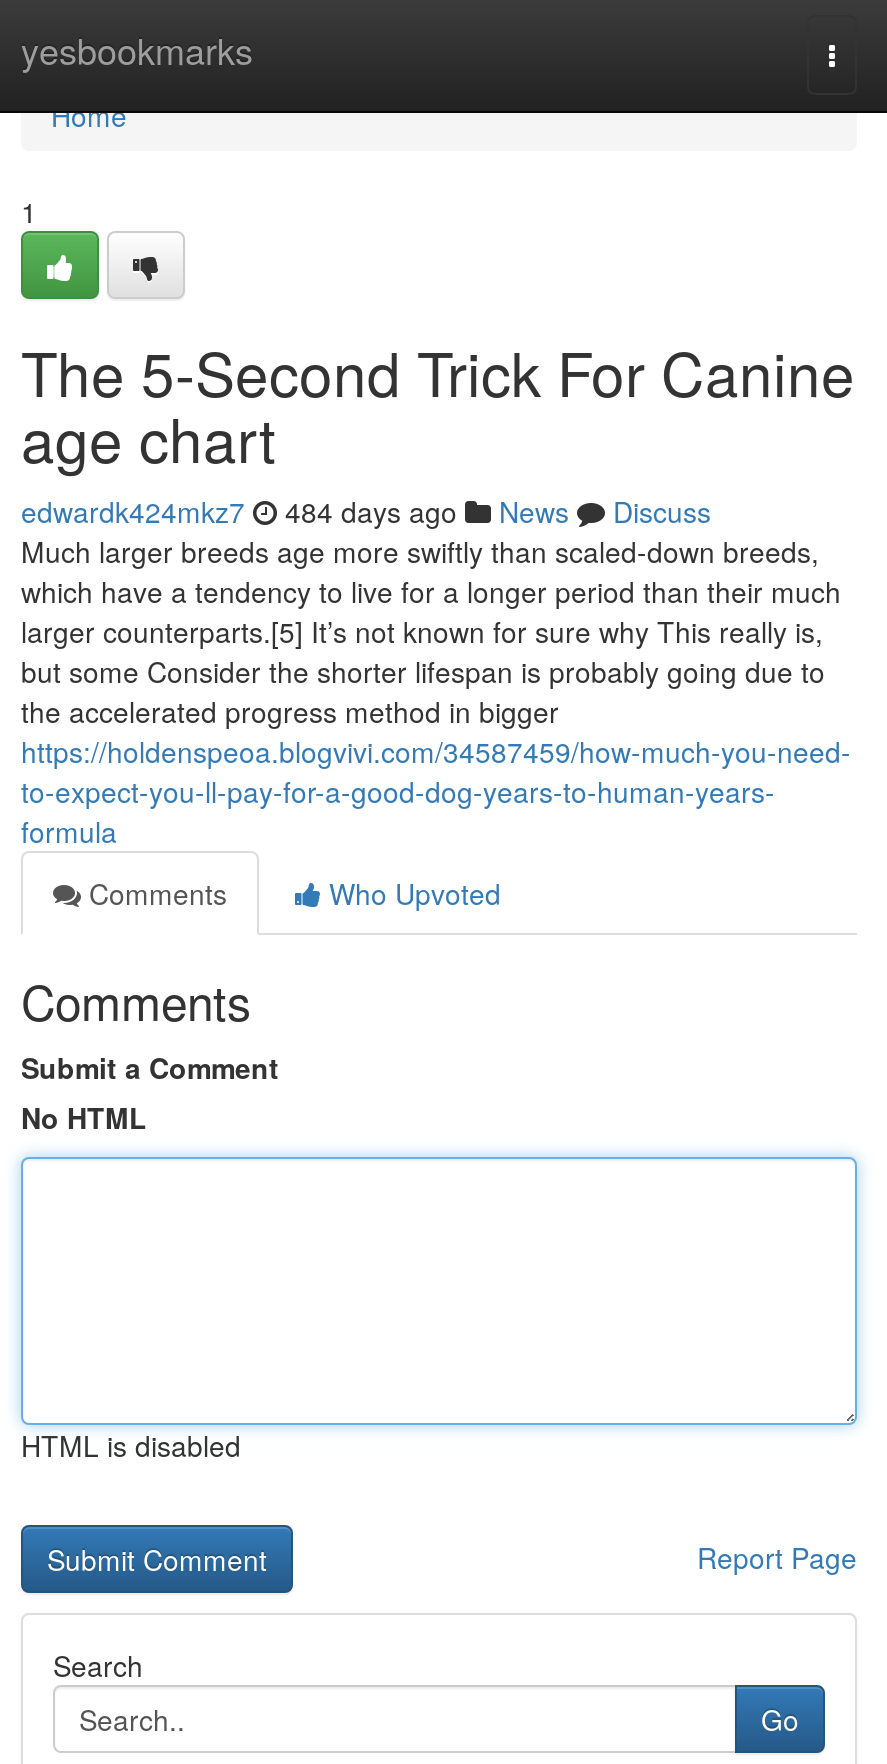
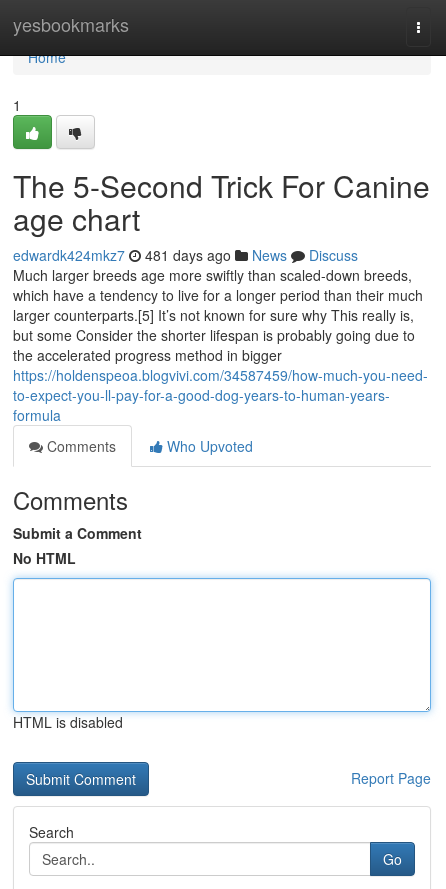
[21,491,711,531] edwardk424mkz7 484 days ago News Discuss -> [13,245,358,265] edwardk424mkz7 481 days ago News Discuss

